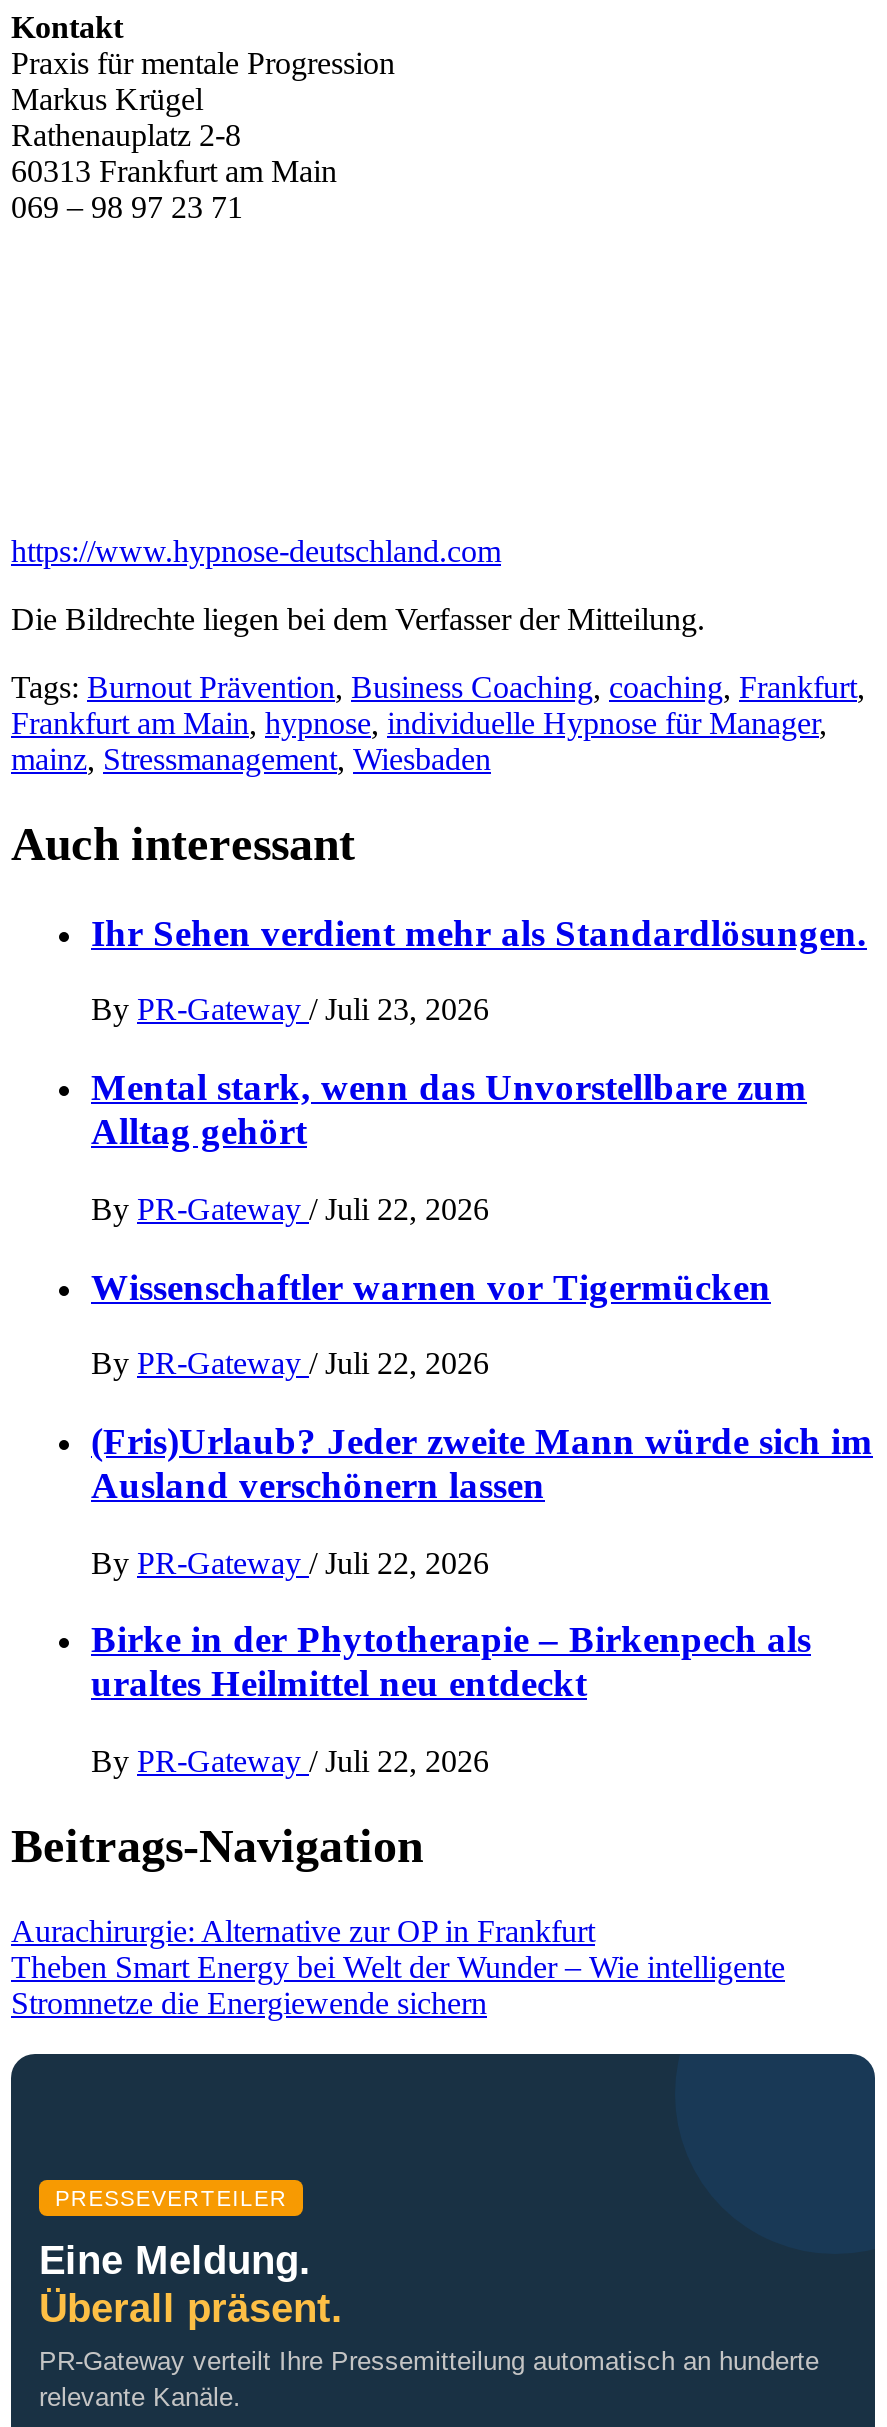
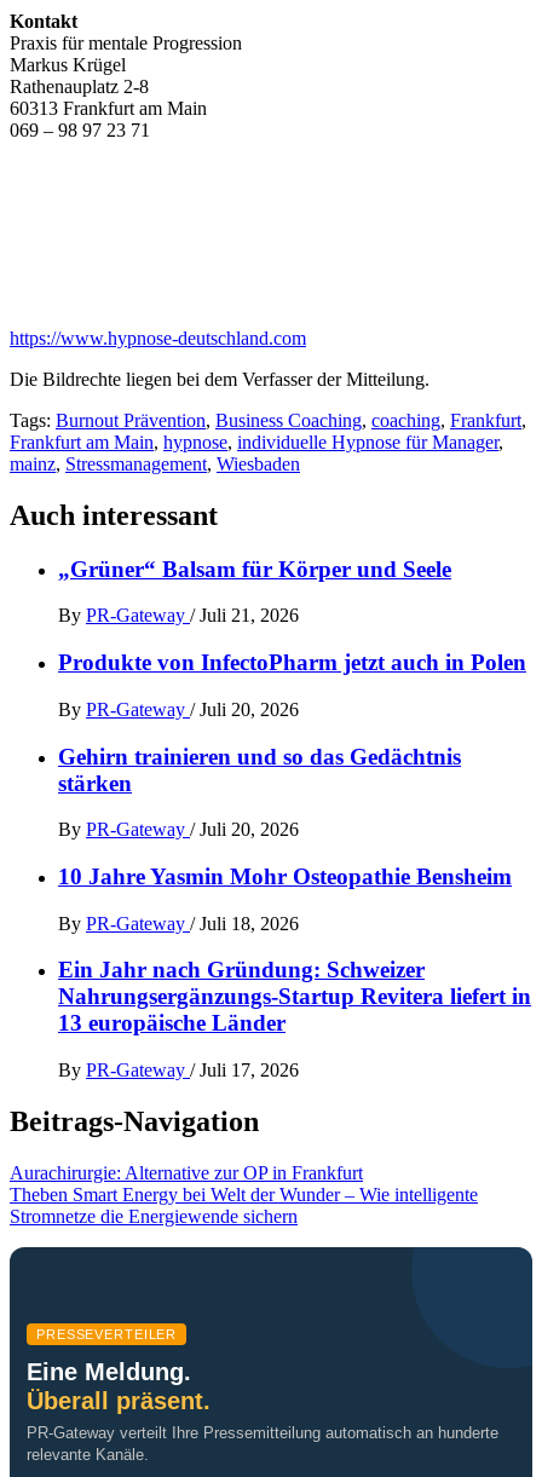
[91,911,867,953] Ihr Sehen verdient mehr als Standardlösungen. -> [58,556,451,581] „Grüner“ Balsam für Körper und Seele
[91,993,489,1027] By PR-Gateway / Juli 23, 2026 -> [58,605,299,626] By PR-Gateway / Juli 21, 2026
[91,1066,807,1152] Mental stark, wenn das Unvorstellbare zum | Alltag gehört -> [58,650,526,675] Produkte von InfectoPharm jetzt auch in Polen
[91,1192,489,1226] By PR-Gateway / Juli 22, 2026 -> [58,699,299,720] By PR-Gateway / Juli 20, 2026
[91,1265,771,1307] Wissenschaftler warnen vor Tigermücken -> [58,743,461,795] Gehirn trainieren und so das Gedächtnis | stärken
[91,1346,489,1380] By PR-Gateway / Juli 22, 2026 -> [58,819,299,840] By PR-Gateway / Juli 20, 2026
[91,1420,873,1506] (Fris)Urlaub? Jeder zweite Mann würde sich im | Ausland verschönern lassen -> [58,864,512,889] 10 Jahre Yasmin Mohr Osteopathie Bensheim
[91,1545,489,1579] By PR-Gateway / Juli 22, 2026 -> [58,913,299,933] By PR-Gateway / Juli 18, 2026
[91,1619,811,1705] Birke in der Phytotherapie – Birkenpech als | uraltes Heilmittel neu entdeckt -> [58,957,531,1036] Ein Jahr nach Gründung: Schweizer | Nahrungsergänzungs-Startup Revitera liefert in | 13 europäische Länder
[91,1744,489,1778] By PR-Gateway / Juli 22, 2026 -> [58,1060,299,1080] By PR-Gateway / Juli 17, 2026

